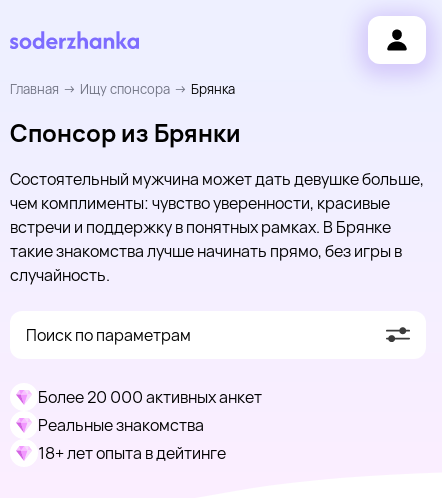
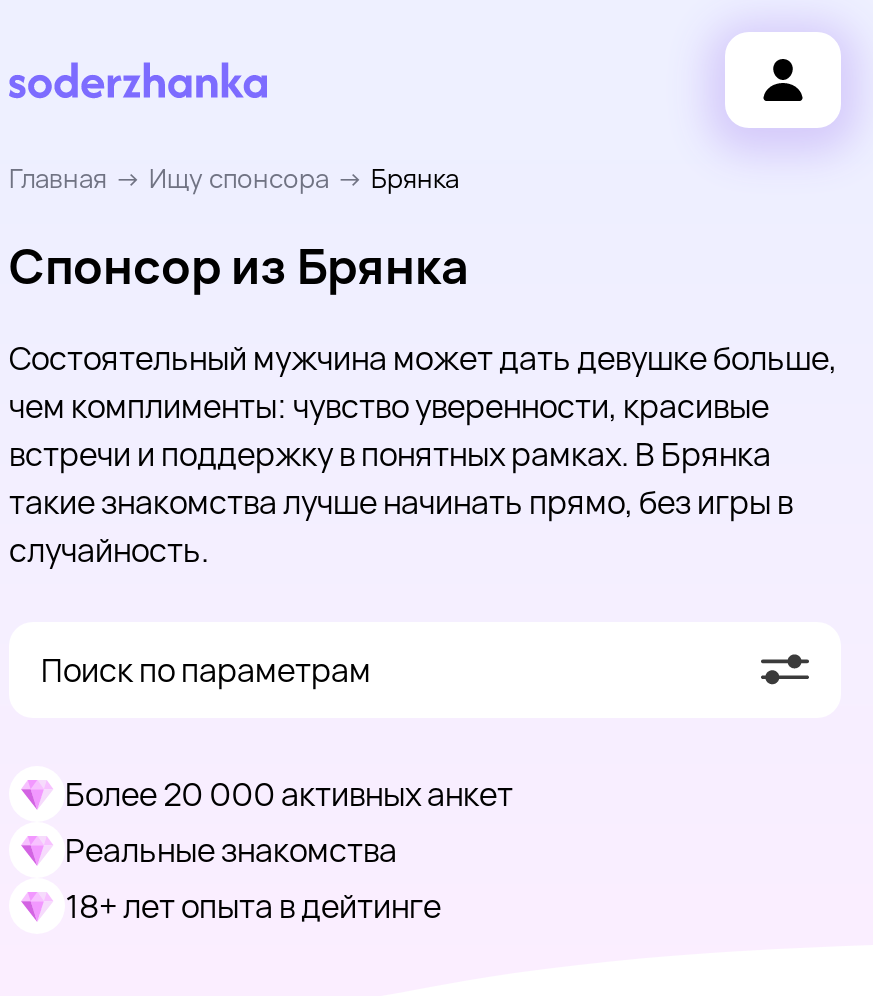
[10,116,241,149] Спонсор из Брянки -> [9,232,469,298] Спонсор из Брянка
[10,216,391,238] встречи и поддержку в понятных рамках. В Брянке -> [9,432,771,476] встречи и поддержку в понятных рамках. В Брянка

